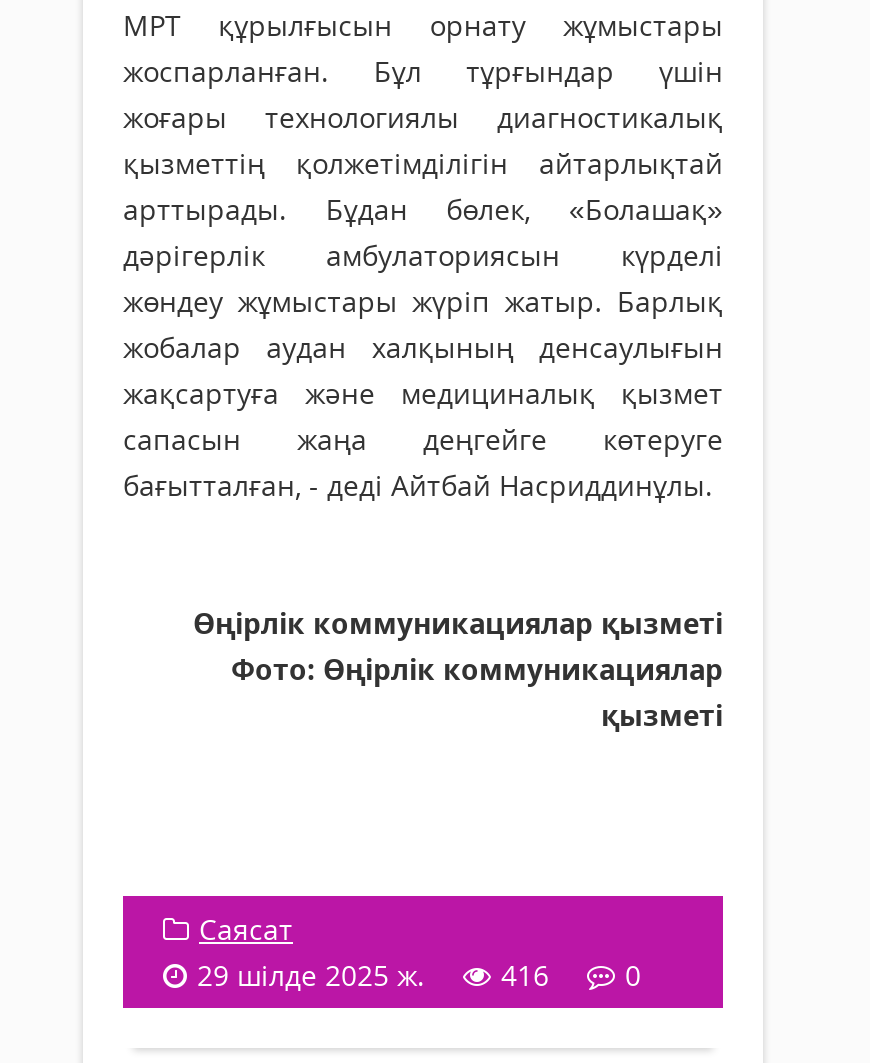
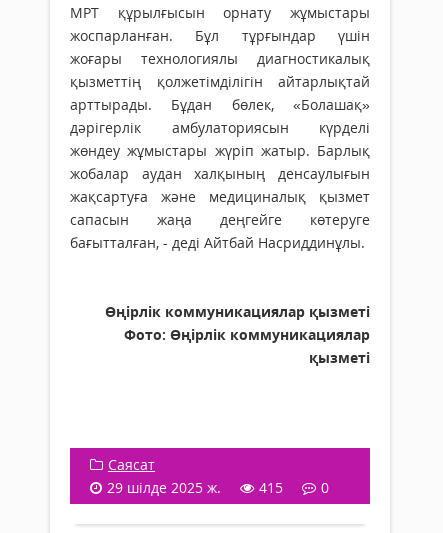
[197,955,641,993] 29 шілде 2025 ж. 416 0 -> [107,478,329,497] 29 шілде 2025 ж. 415 0

